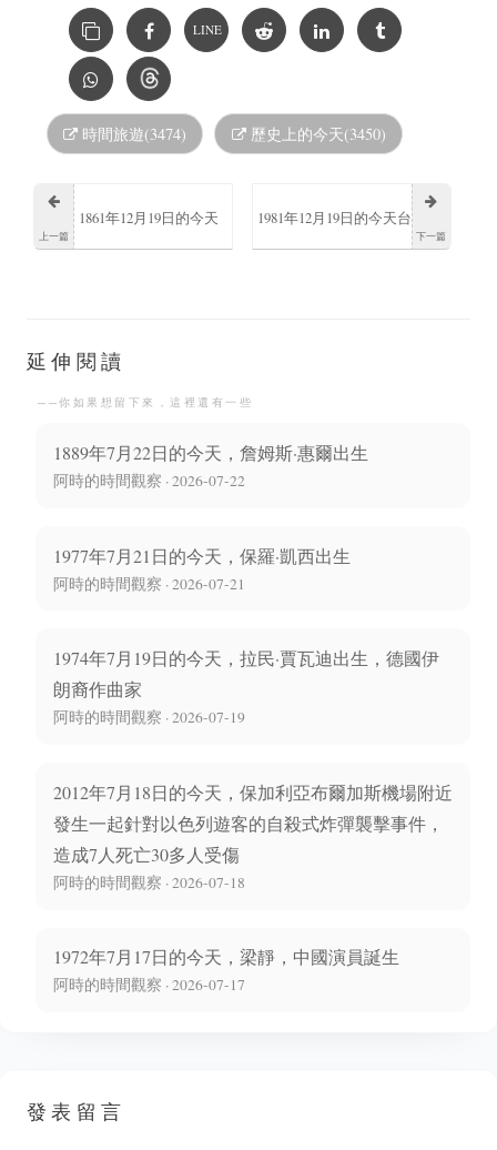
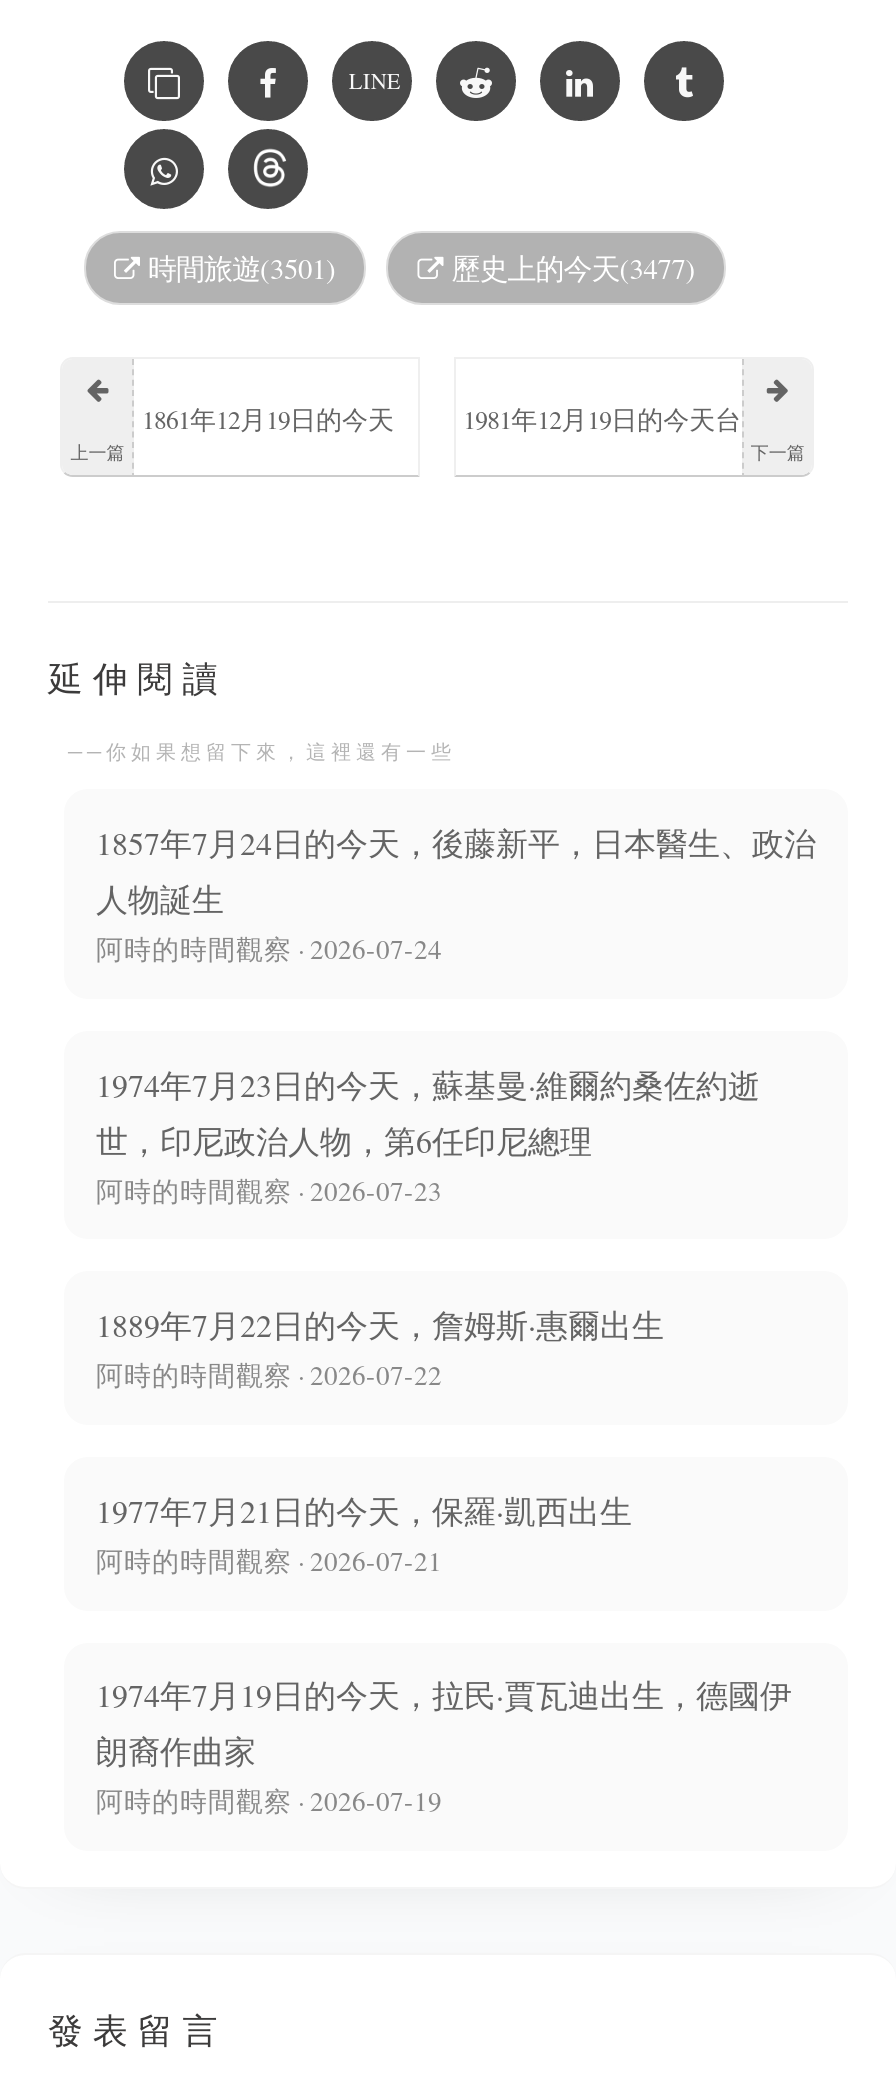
[78,124,186,145] 時間旅遊(3474) -> [140,250,336,288] 時間旅遊(3501)
[246,124,386,145] 歷史上的今天(3450) -> [444,250,696,288] 歷史上的今天(3477)
none -> [96,821,816,1208] 1857年7月24日的今天，後藤新平，日本醫生、政治 | 人物誕生 | 阿時的時間觀察 · 2026-07-24 | 1974年7月23日的今天，蘇基曼·維爾約桑佐約逝 | 世，印尼政治人物，第6任印尼總理 | 阿時的時間觀察 · 2026-07-23
moved [53,441,439,727] -> [96,1303,792,1820]: 1889年7月22日的今天，詹姆斯·惠爾出生 | 阿時的時間觀察 · 2026-07-22 | 1977年7月21日的今天，保羅·凱西出生 | 阿時的時間觀察 · 2026-07-21 | 1974年7月19日的今天，拉民·賈瓦迪出生，德國伊 | 朗裔作曲家 | 阿時的時間觀察 · 2026-07-19
[53,780,453,995] 2012年7月18日的今天，保加利亞布爾加斯機場附近 | 發生一起針對以色列遊客的自殺式炸彈襲擊事件， | 造成7人死亡30多人受傷 | 阿時的時間觀察 · 2026-07-18 | 1972年7月17日的今天，梁靜，中國演員誕生 | 阿時的時間觀察 · 2026-07-17 -> none

